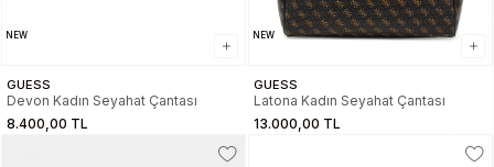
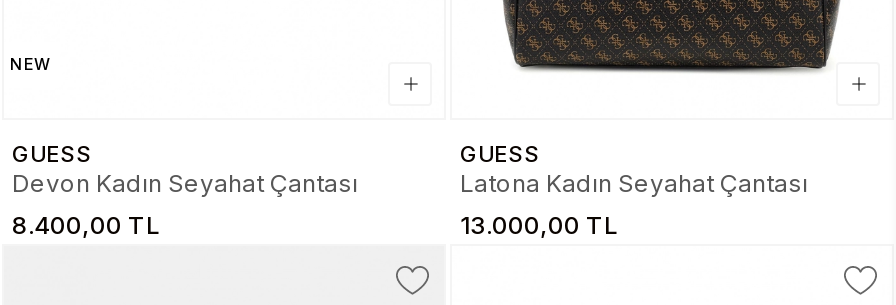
[253,30,275,41] NEW -> none

